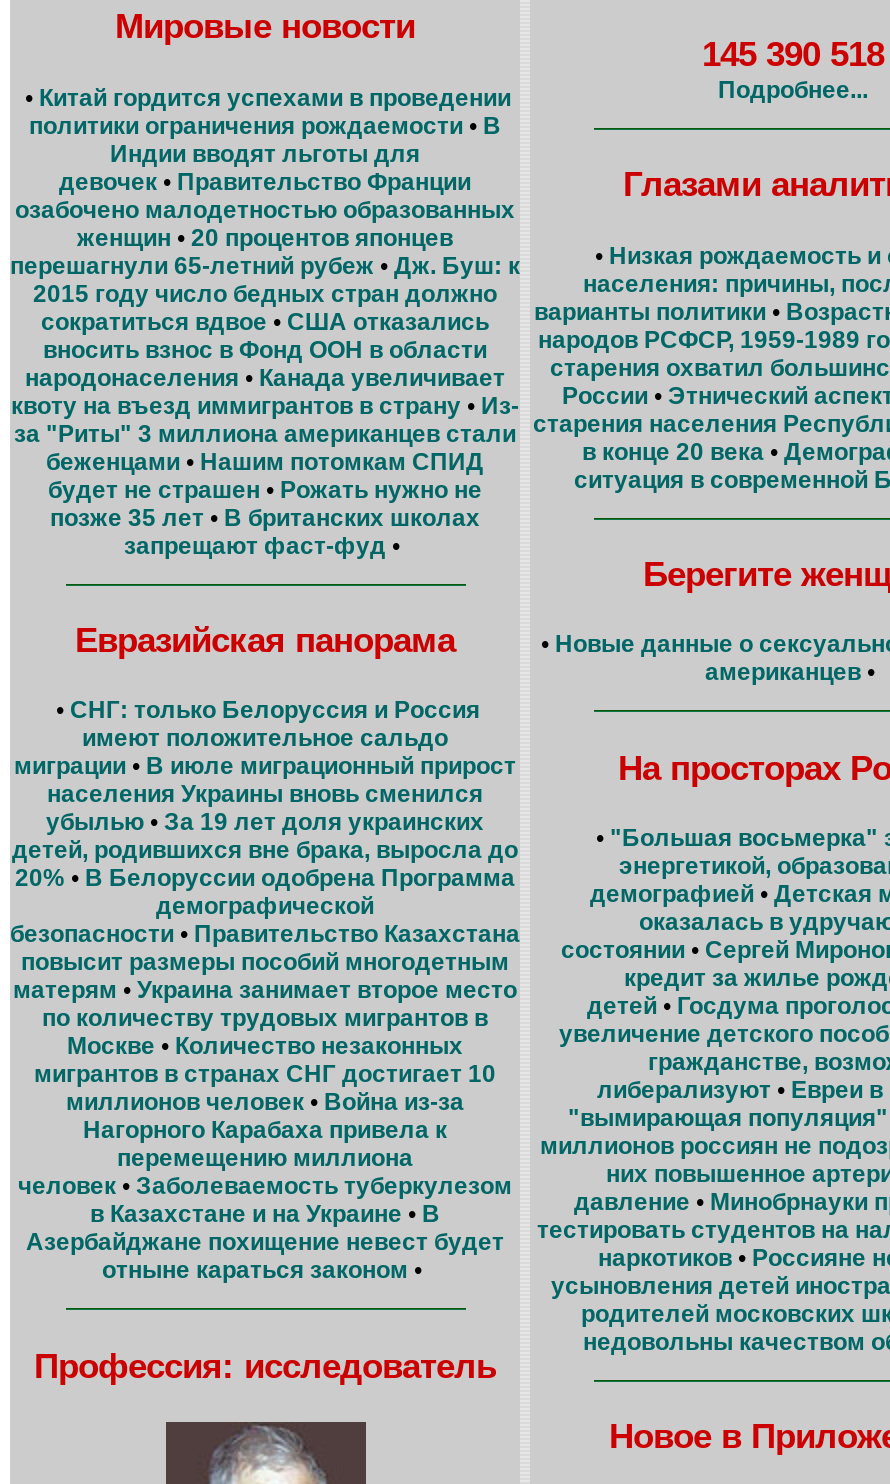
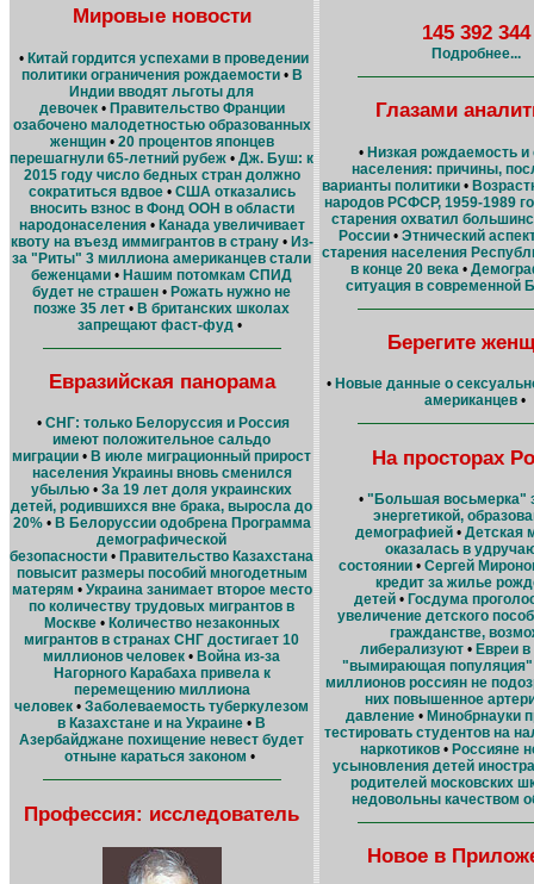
[702,34,884,74] 145 390 518 -> [422,20,530,44] 145 392 344

